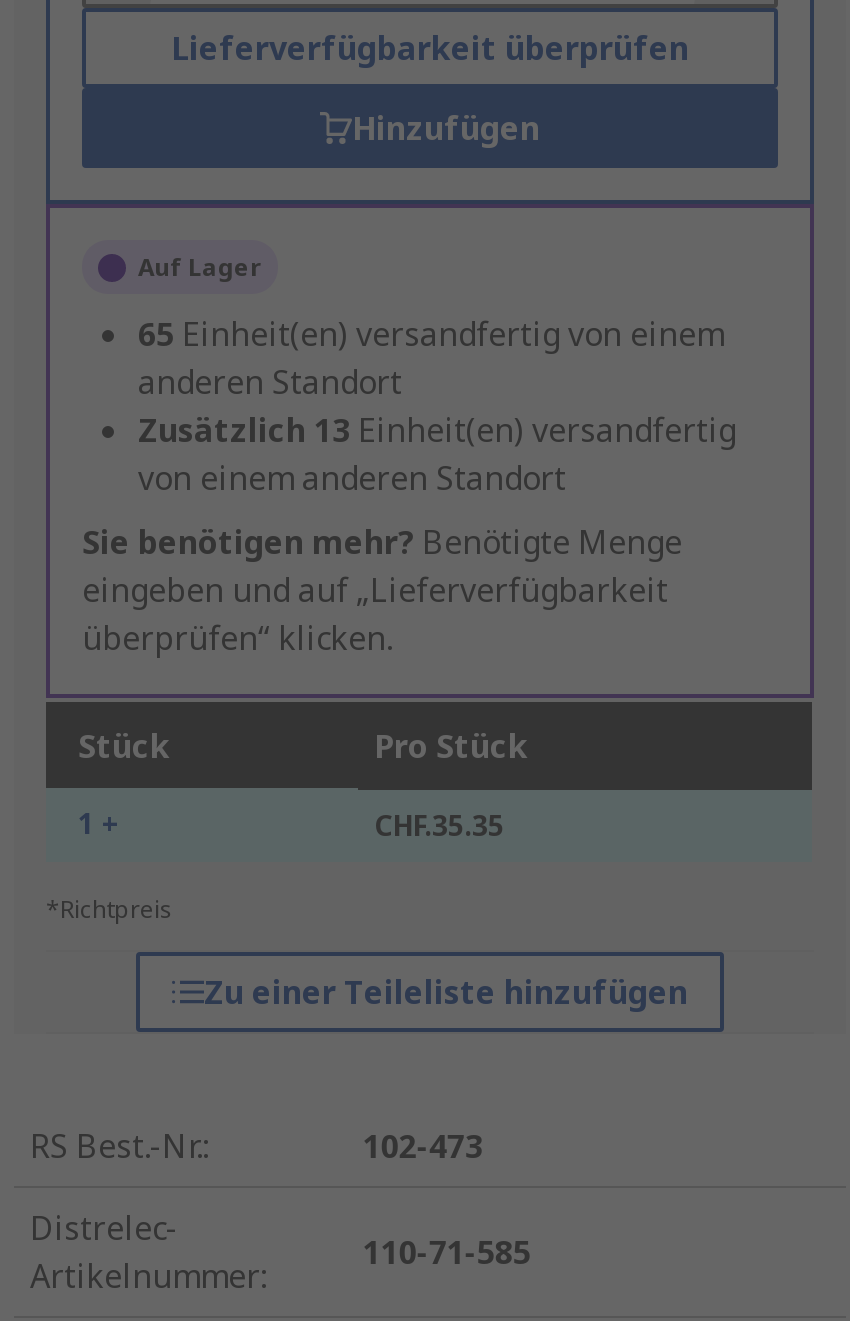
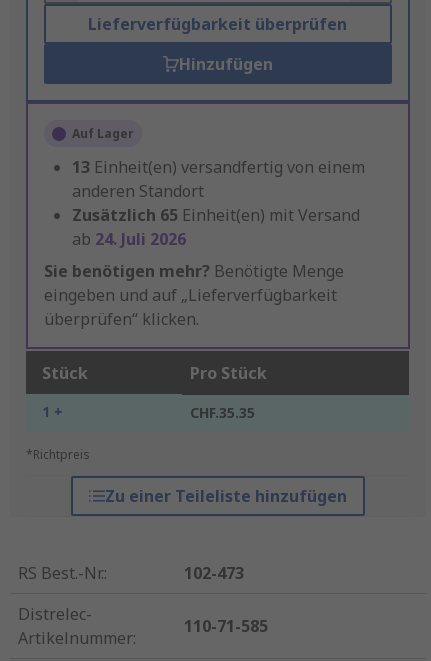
[138,313,724,357] 65 Einheit(en) versandfertig von einem -> [72,156,365,178] 13 Einheit(en) versandfertig von einem
[138,409,736,501] Zusätzlich 13 Einheit(en) versandfertig | von einem anderen Standort -> [72,204,360,250] Zusätzlich 65 Einheit(en) mit Versand | ab 24. Juli 2026

